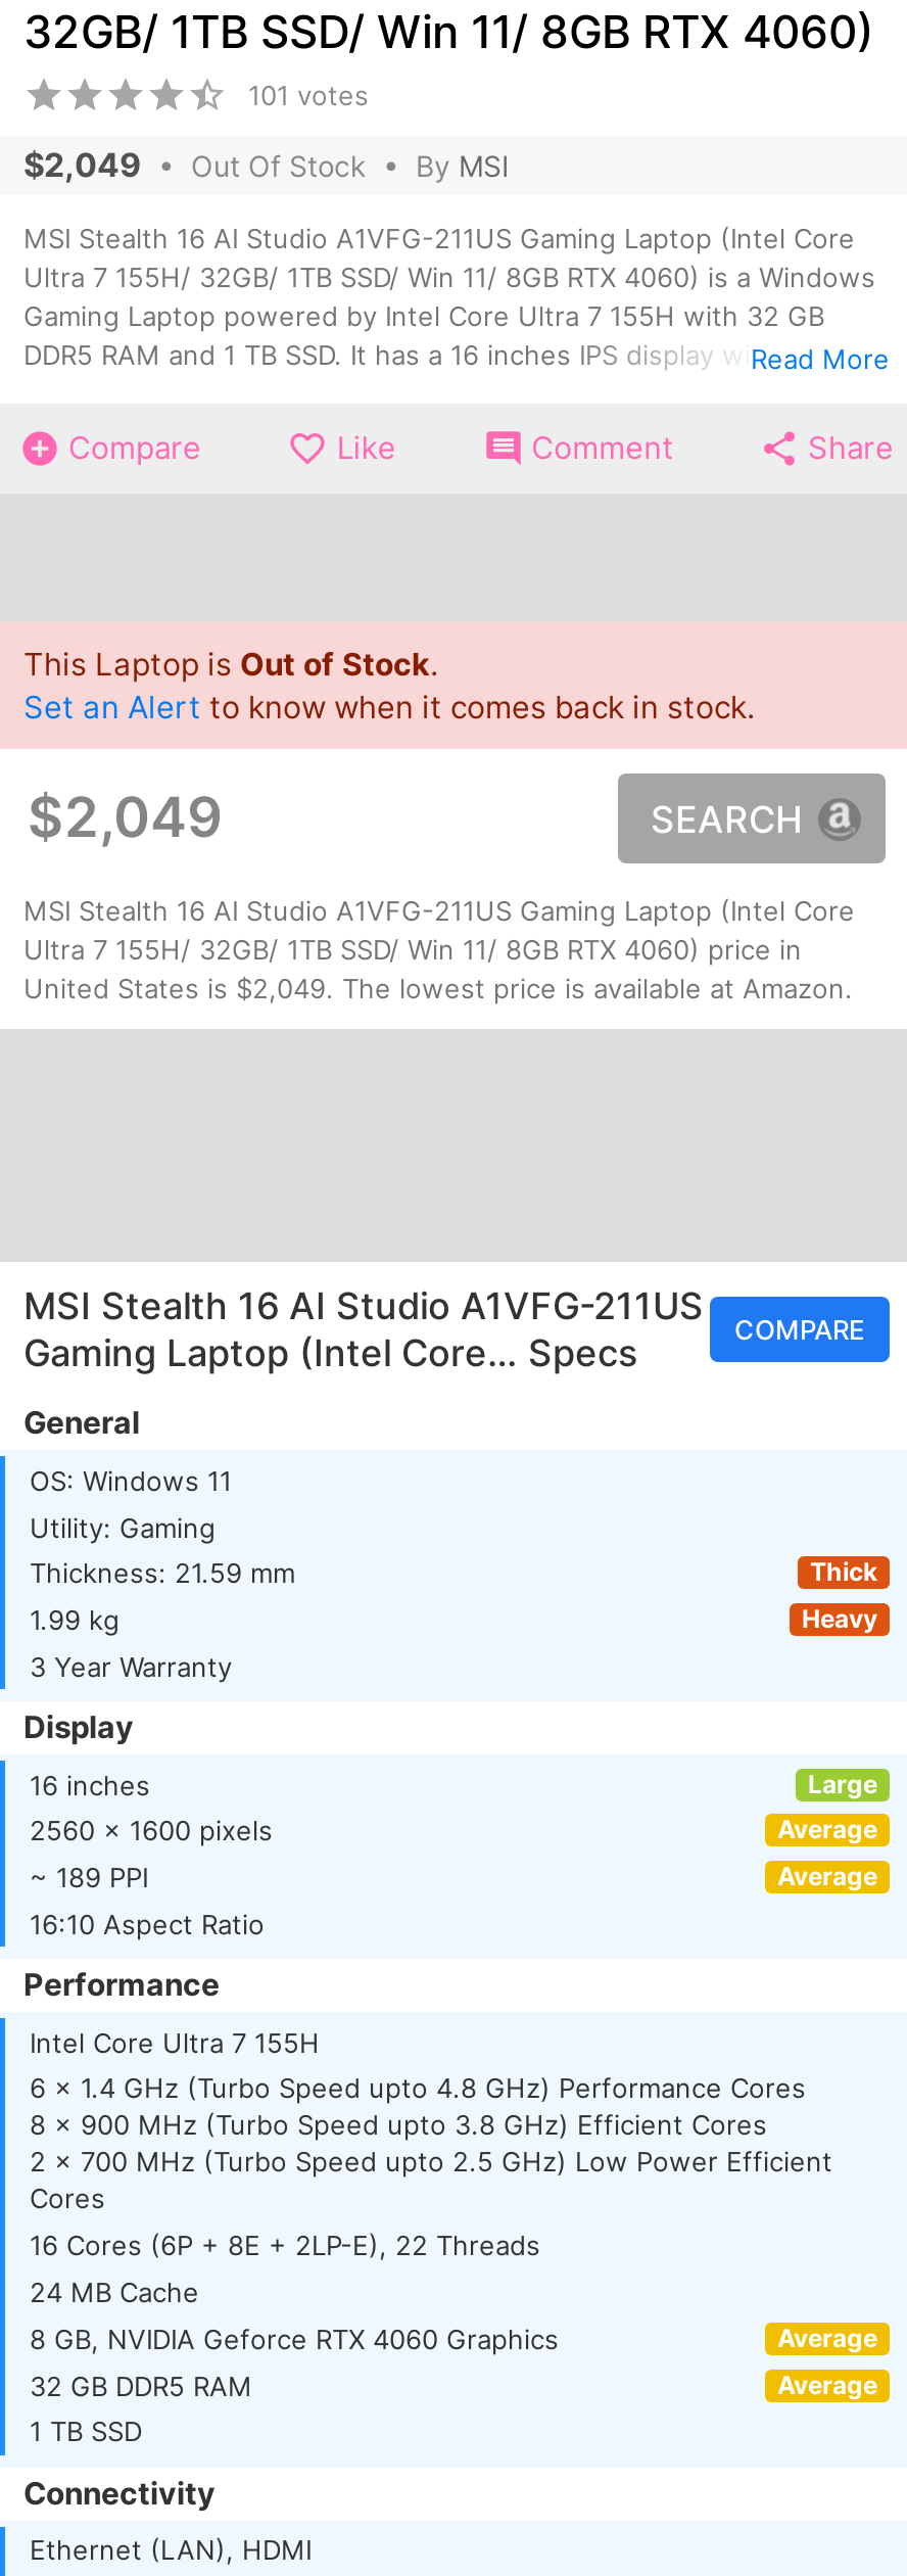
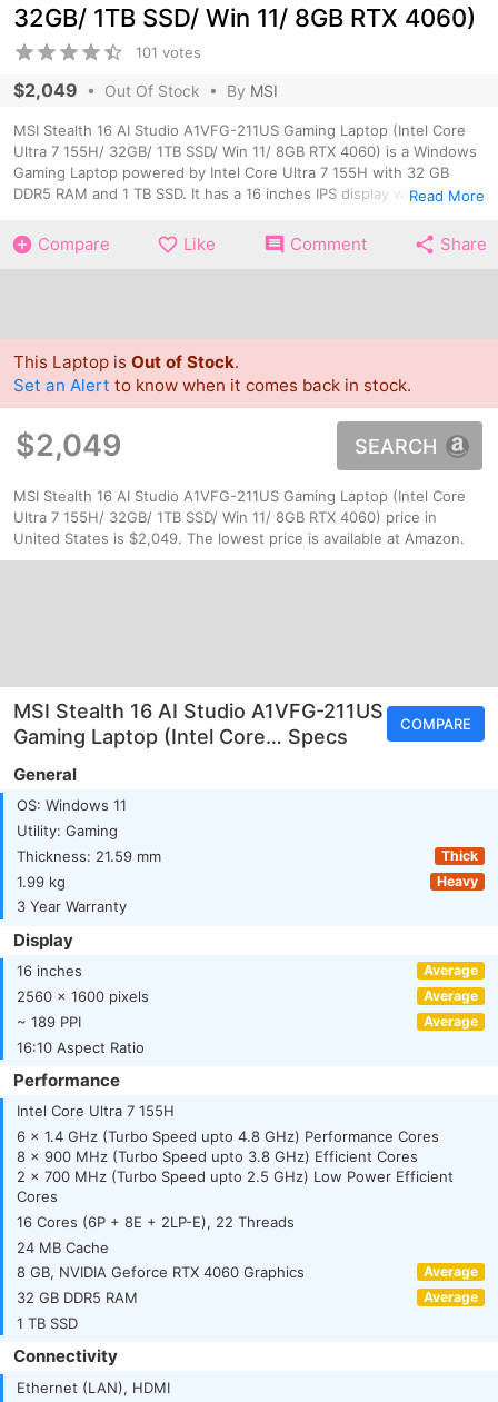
[808,1768,877,1799] Large -> [424,962,478,979] Average

